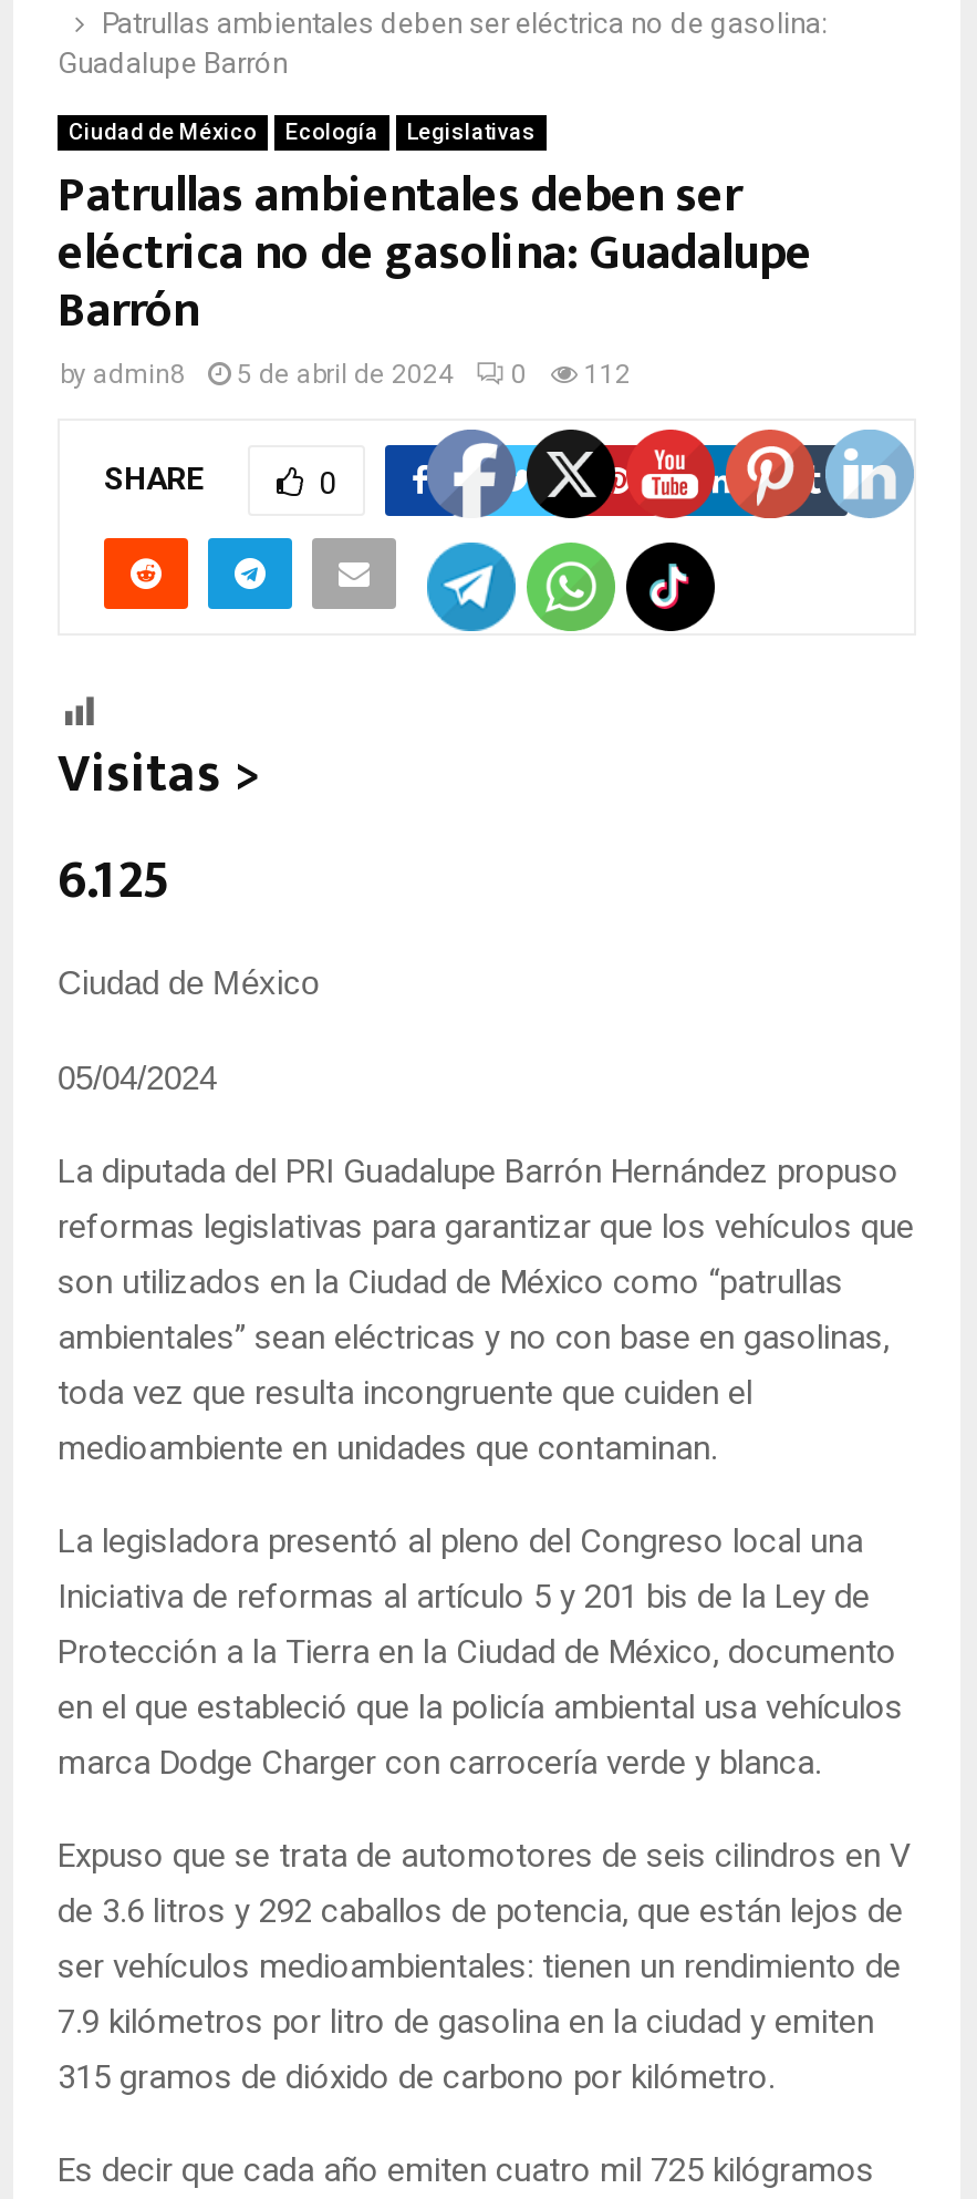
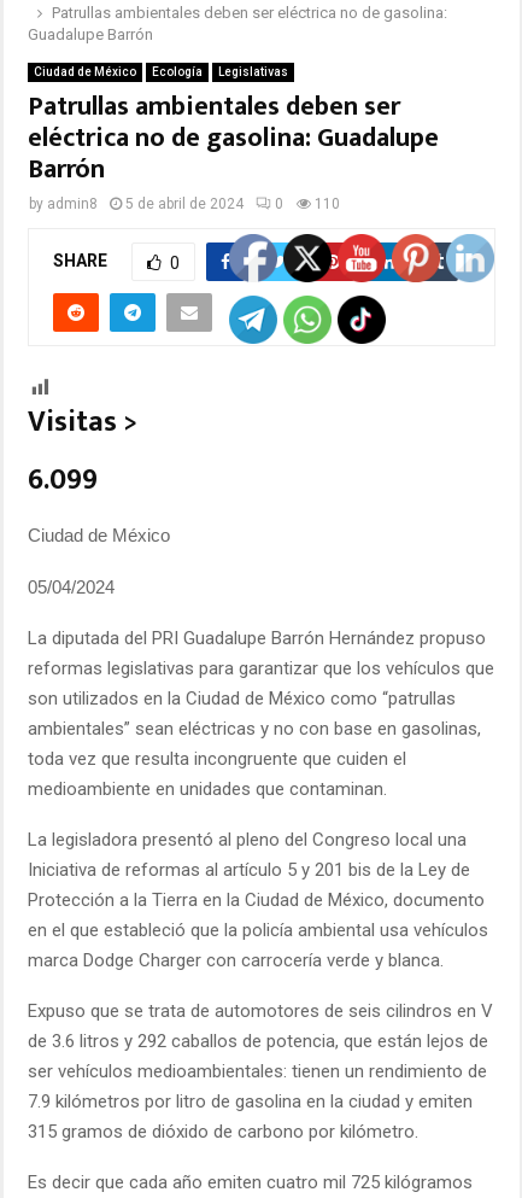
[60,359,631,390] by admin8 5 de abril de 2024 0 112 -> [29,195,340,212] by admin8 5 de abril de 2024 0 110
[58,836,170,925] 6.125 -> [28,455,98,504] 6.099

